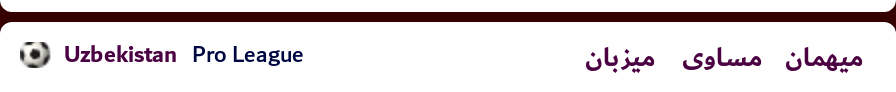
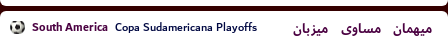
[64,34,304,76] Uzbekistan Pro League -> [32,17,257,38] South America Copa Sudamericana Playoffs

